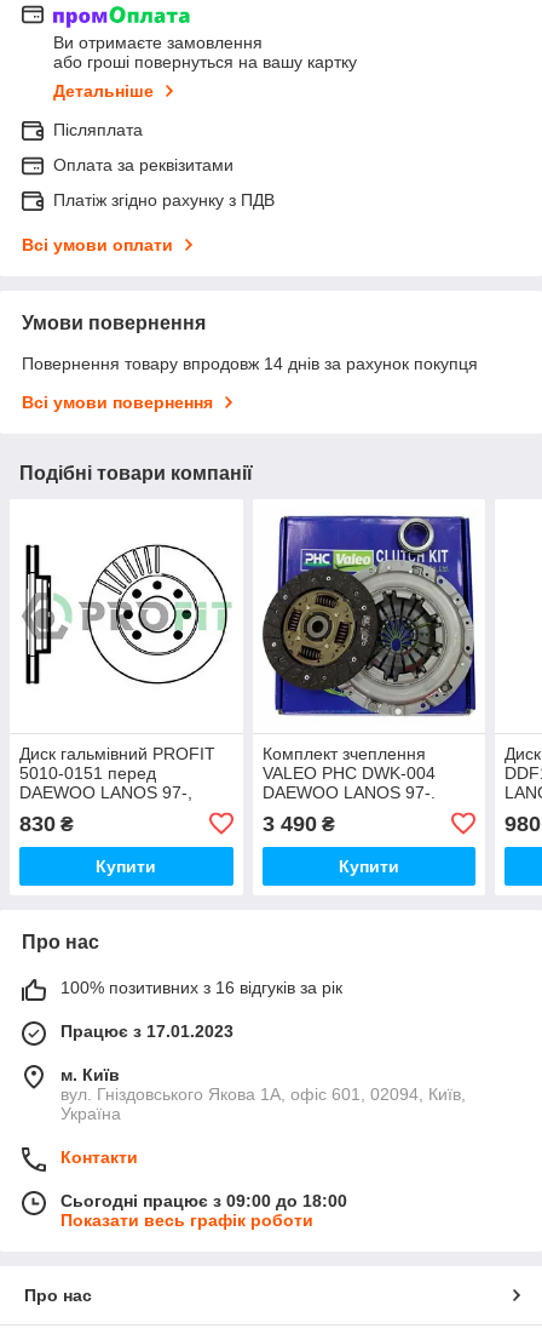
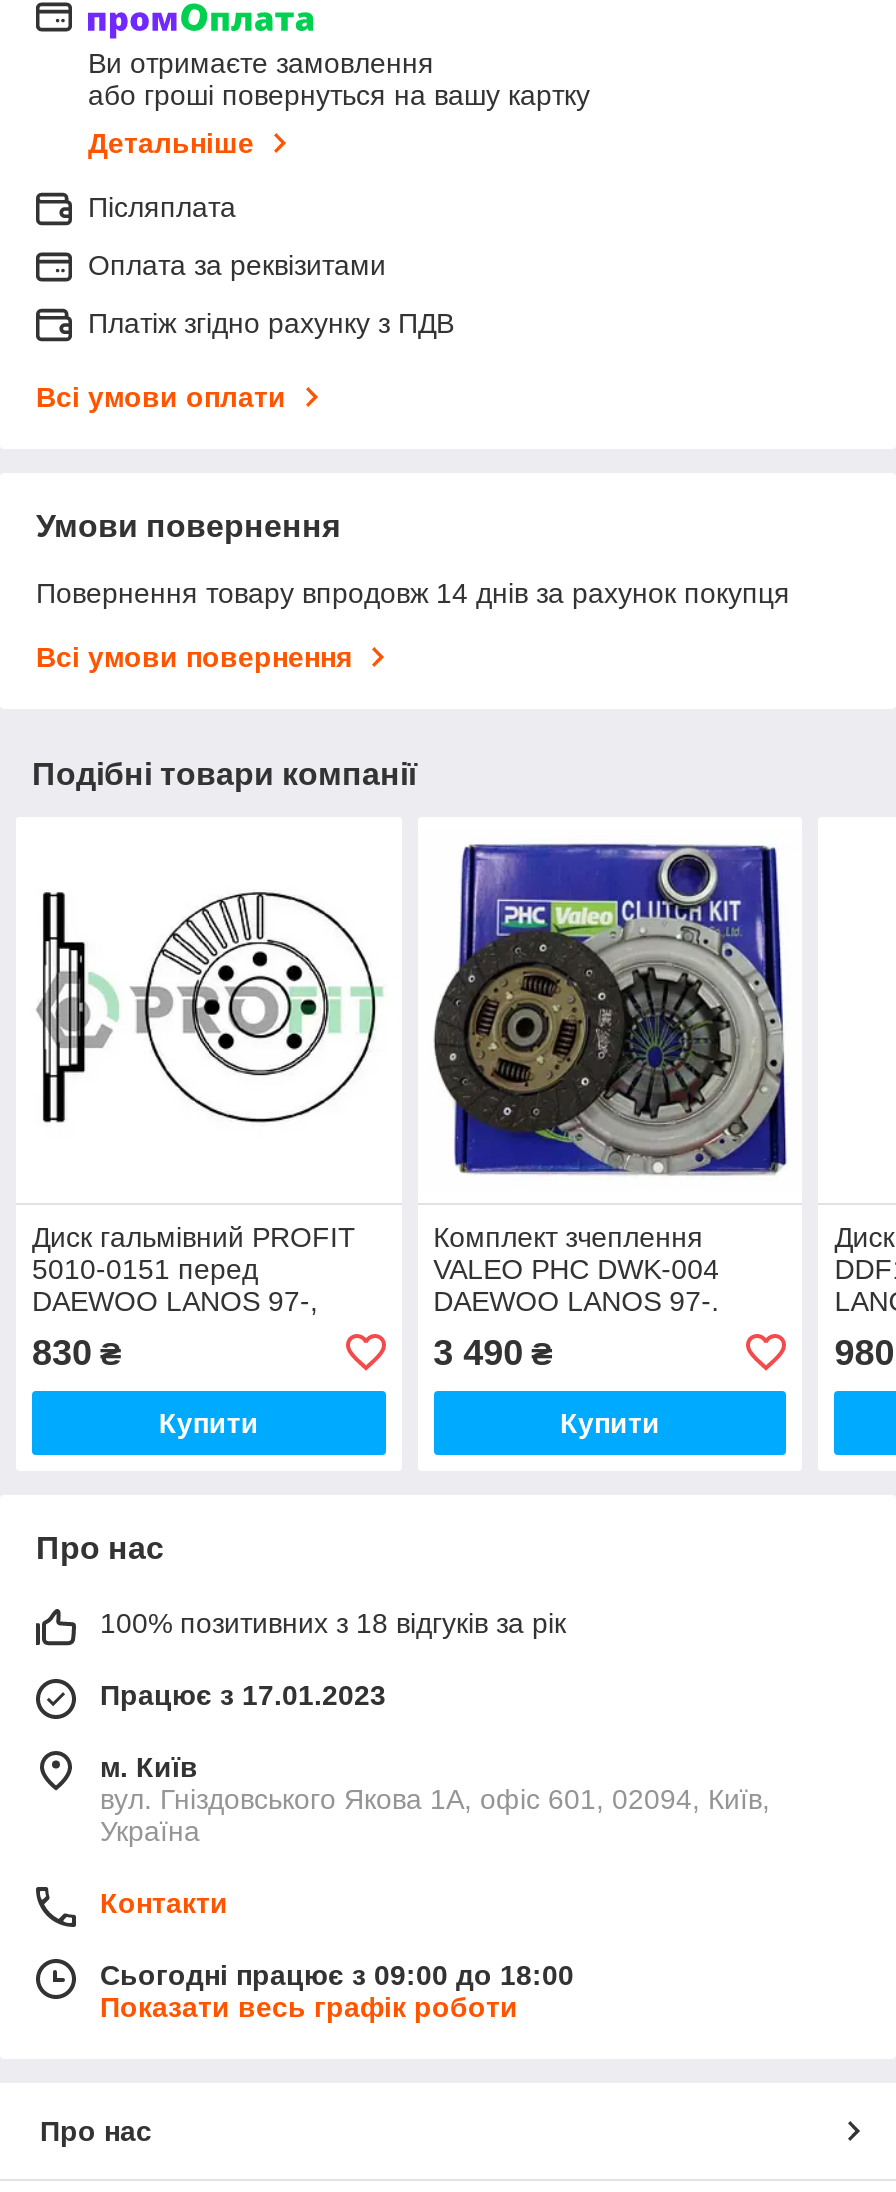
[60,978,342,997] 100% позитивних з 16 відгуків за рік -> [100,1607,566,1639] 100% позитивних з 18 відгуків за рік

